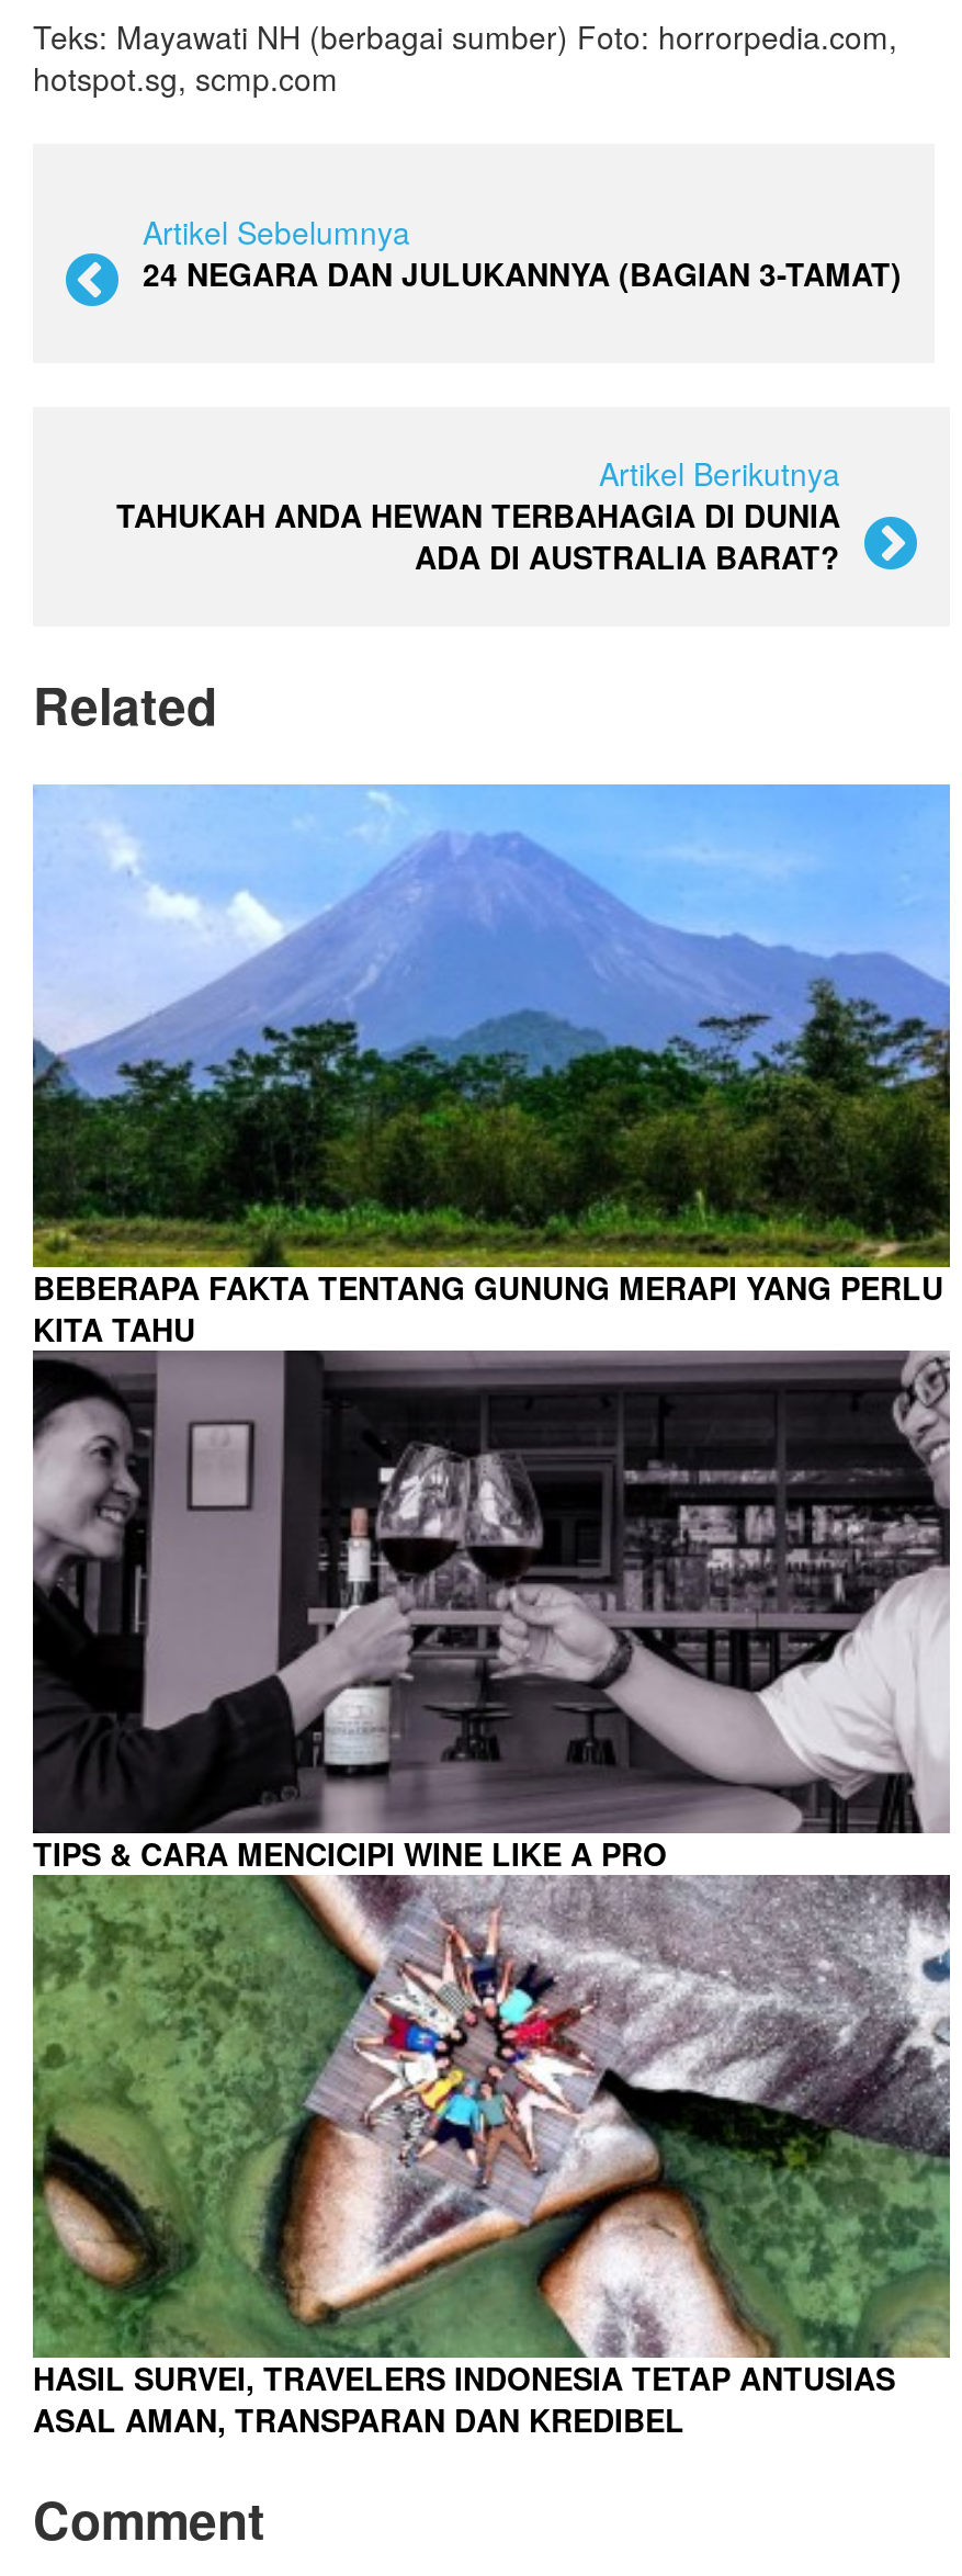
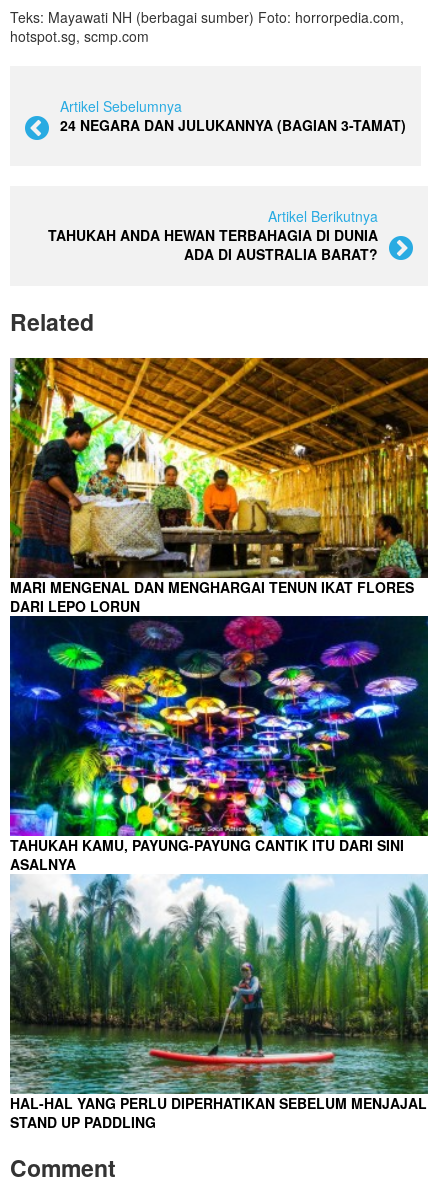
[31,782,952,1350] [image] | BEBERAPA FAKTA TENTANG GUNUNG MERAPI YANG PERLU | KITA TAHU -> [9,357,429,616] [image] | MARI MENGENAL DAN MENGHARGAI TENUN IKAT FLORES | DARI LEPO LORUN
[31,1348,952,1875] [image] | TIPS & CARA MENCICIPI WINE LIKE A PRO -> [9,623,429,874] [image] | TAHUKAH KAMU, PAYUNG-PAYUNG CANTIK ITU DARI SINI | ASALNYA
[31,1873,952,2441] [image] | HASIL SURVEI, TRAVELERS INDONESIA TETAP ANTUSIAS | ASAL AMAN, TRANSPARAN DAN KREDIBEL -> [10,874,429,1132] [image] | HAL-HAL YANG PERLU DIPERHATIKAN SEBELUM MENJAJAL | STAND UP PADDLING

